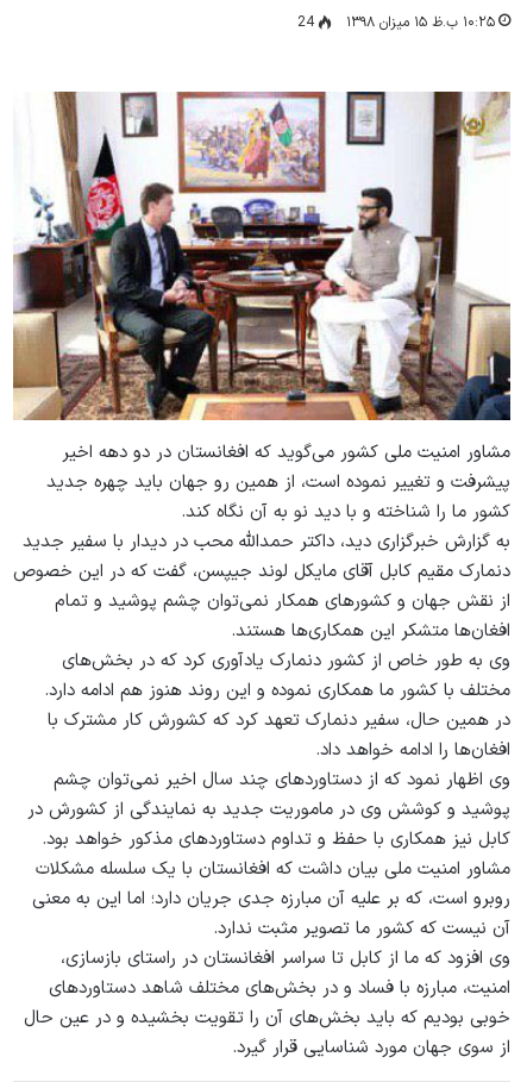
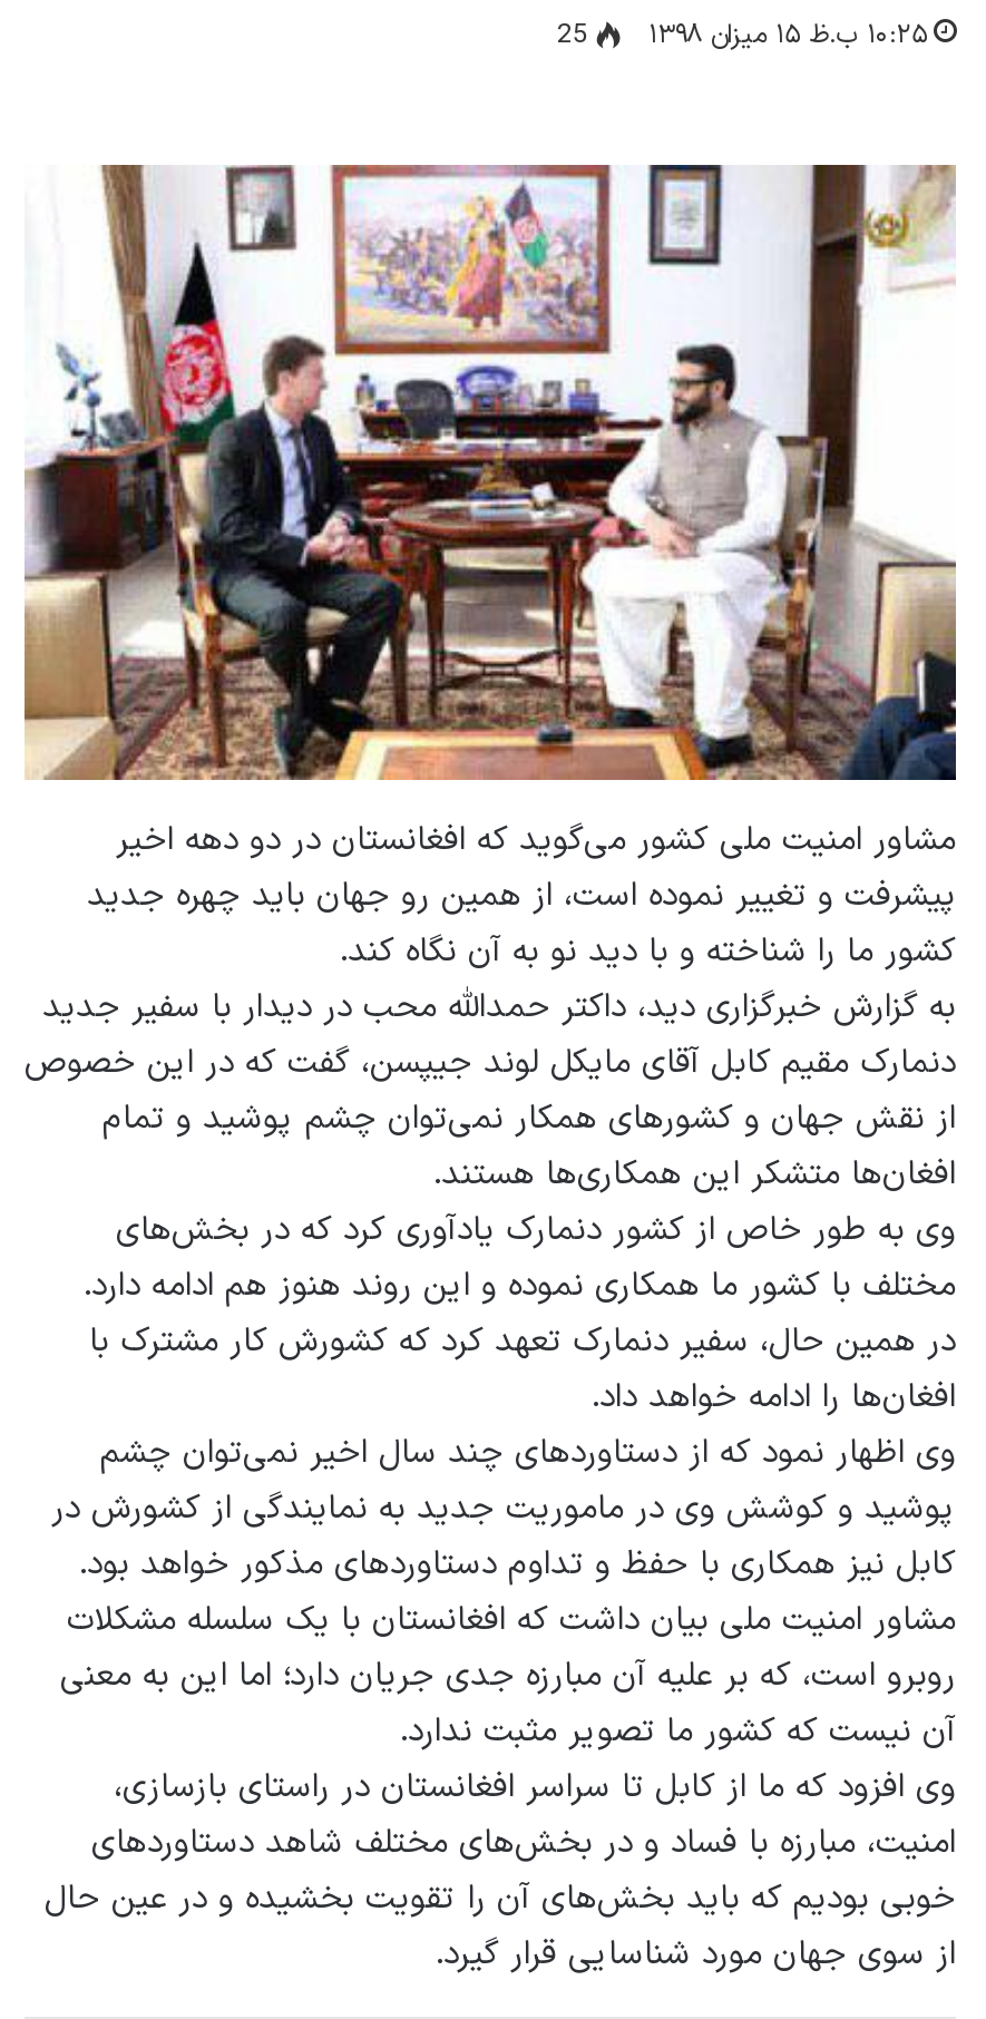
[297,12,314,33] 24 -> [557,16,588,56] 25

